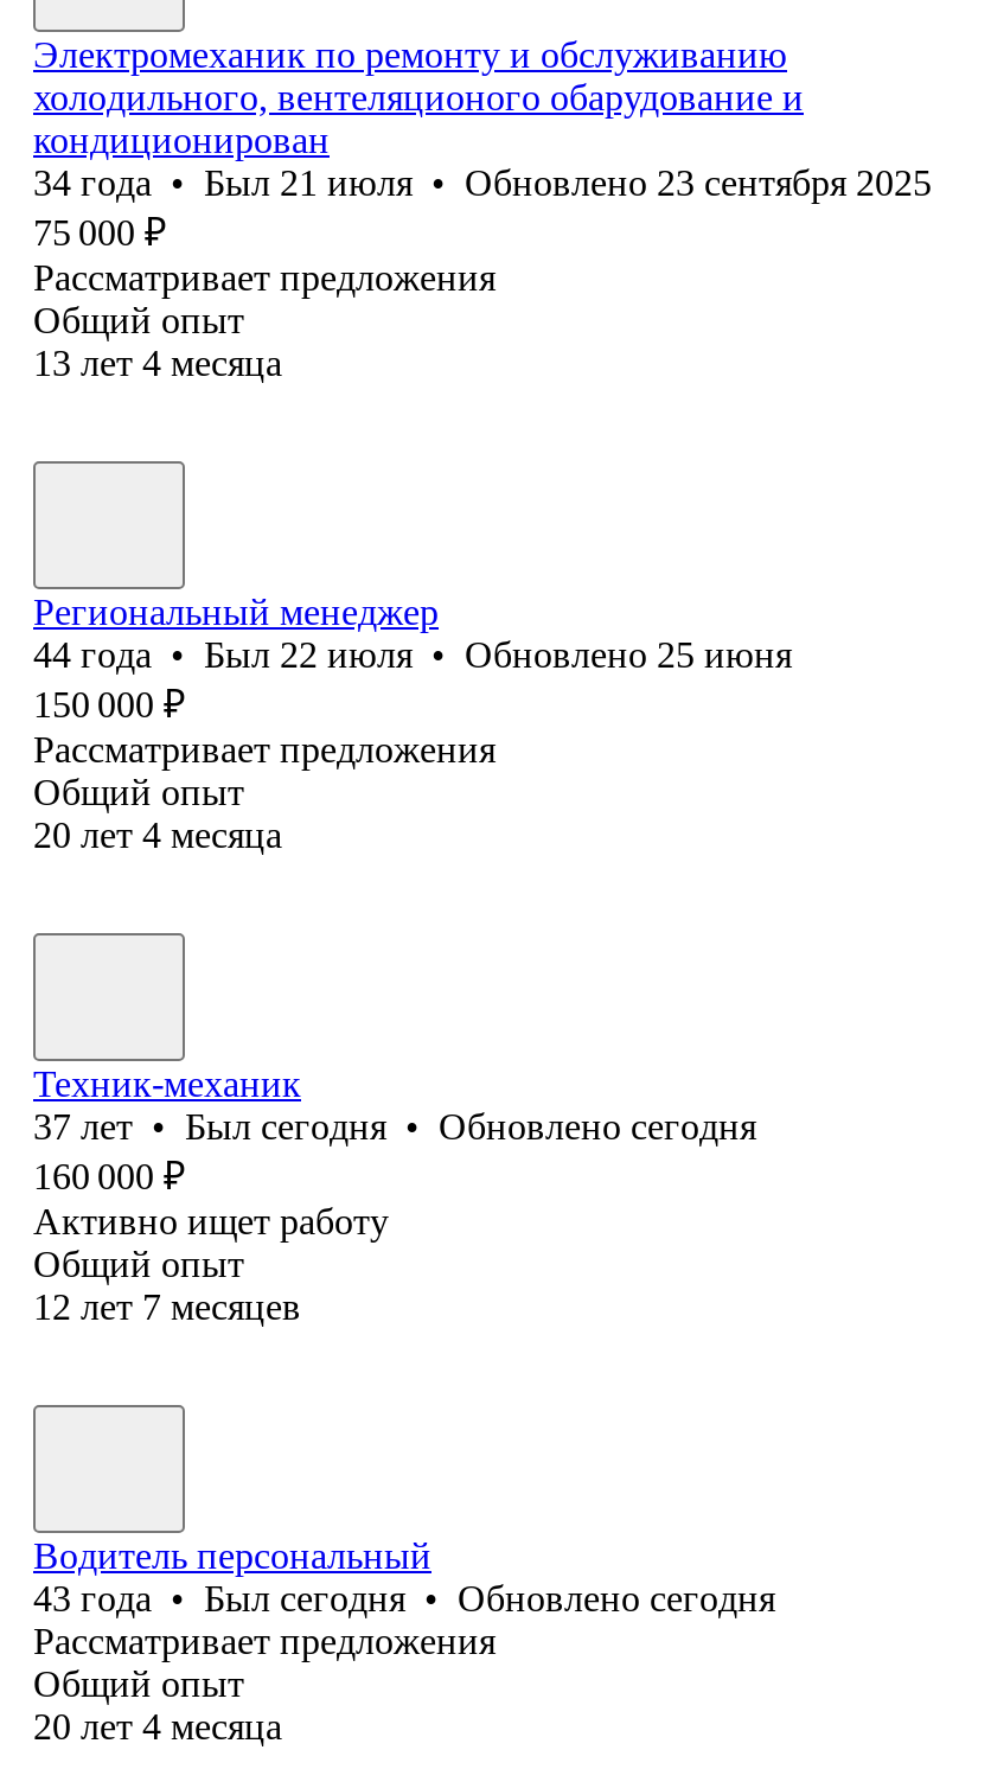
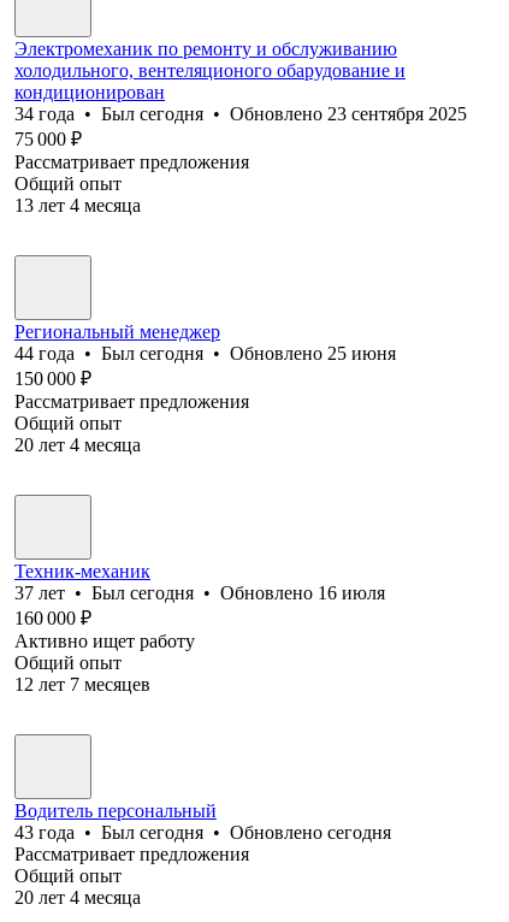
[33,162,932,203] 34 года • Был 21 июля • Обновлено 23 сентября 2025 -> [14,103,467,124] 34 года • Был сегодня • Обновлено 23 сентября 2025
[33,634,792,674] 44 года • Был 22 июля • Обновлено 25 июня -> [14,343,396,363] 44 года • Был сегодня • Обновлено 25 июня
[33,1106,756,1146] 37 лет • Был сегодня • Обновлено сегодня -> [14,582,385,603] 37 лет • Был сегодня • Обновлено 16 июля

